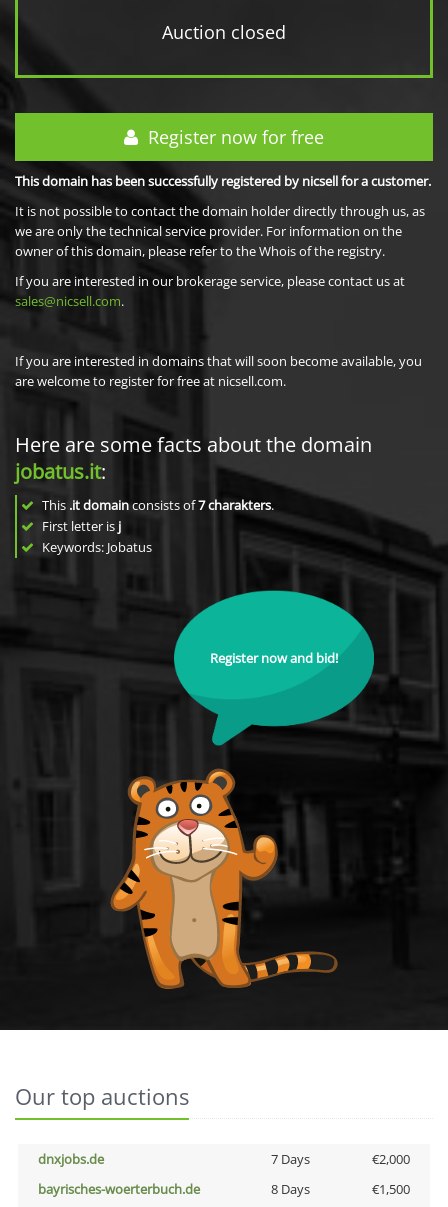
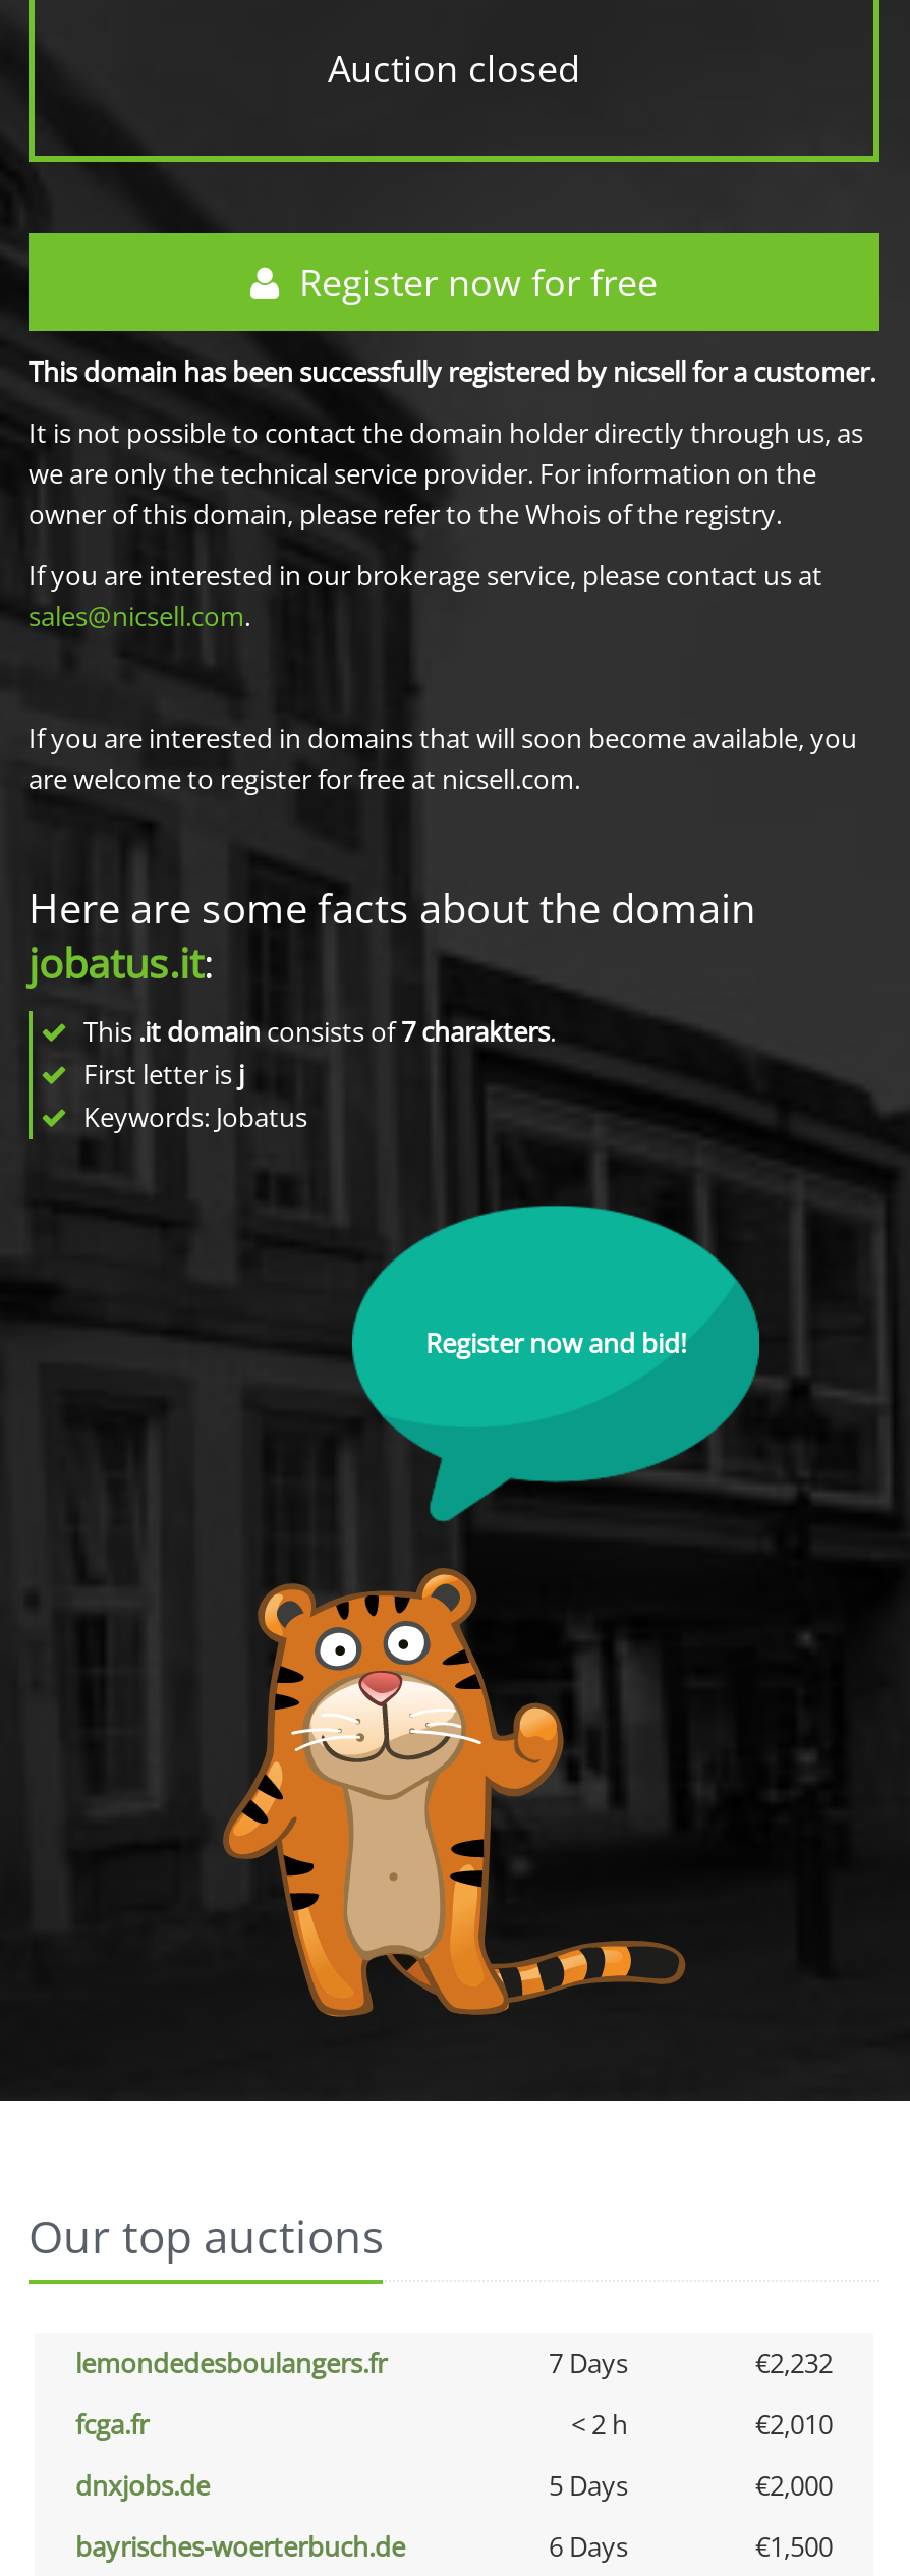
none -> [75,2345,833,2443] lemondedesboulangers.fr | 7 Days | €2,232 | fcga.fr | < 2 h | €2,010
[270,1150,309,1168] 7 Days -> [549,2467,628,2504] 5 Days
[270,1180,309,1198] 8 Days -> [549,2528,628,2565] 6 Days

